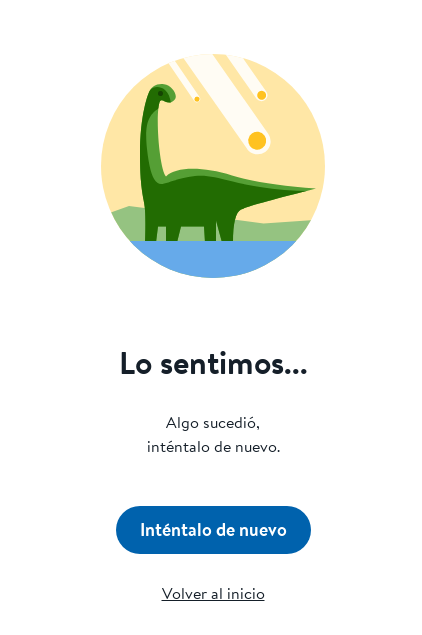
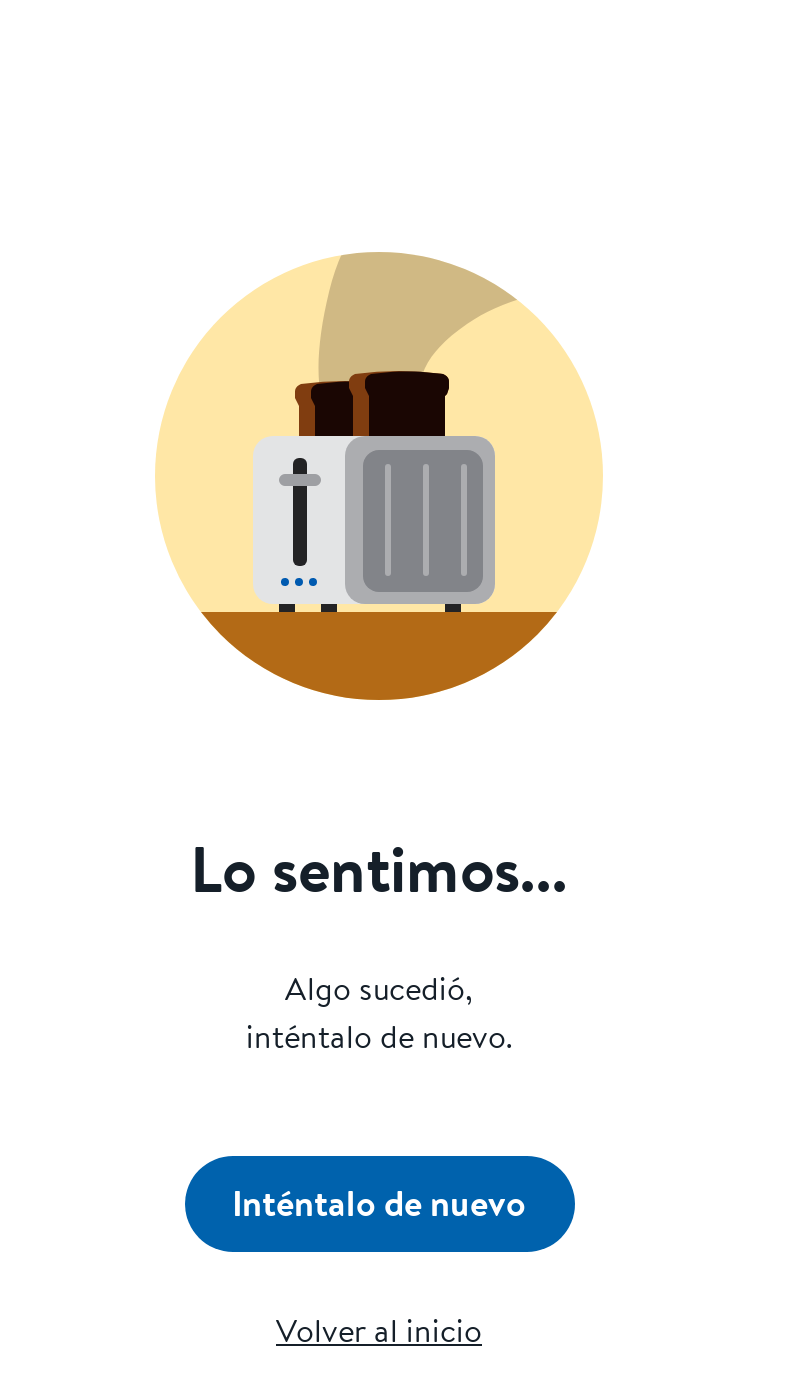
[111,55,315,279] [image] -> [177,252,577,702] [image]

